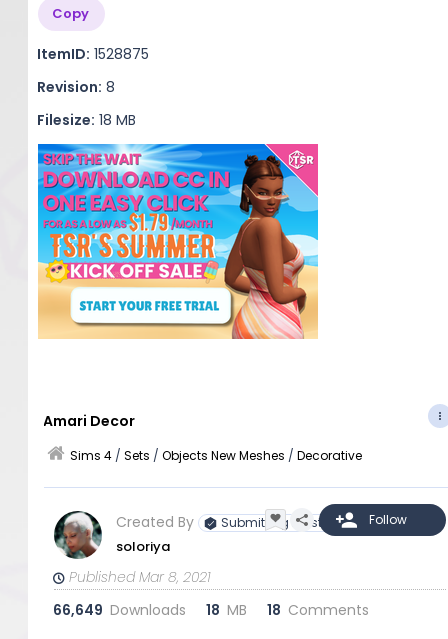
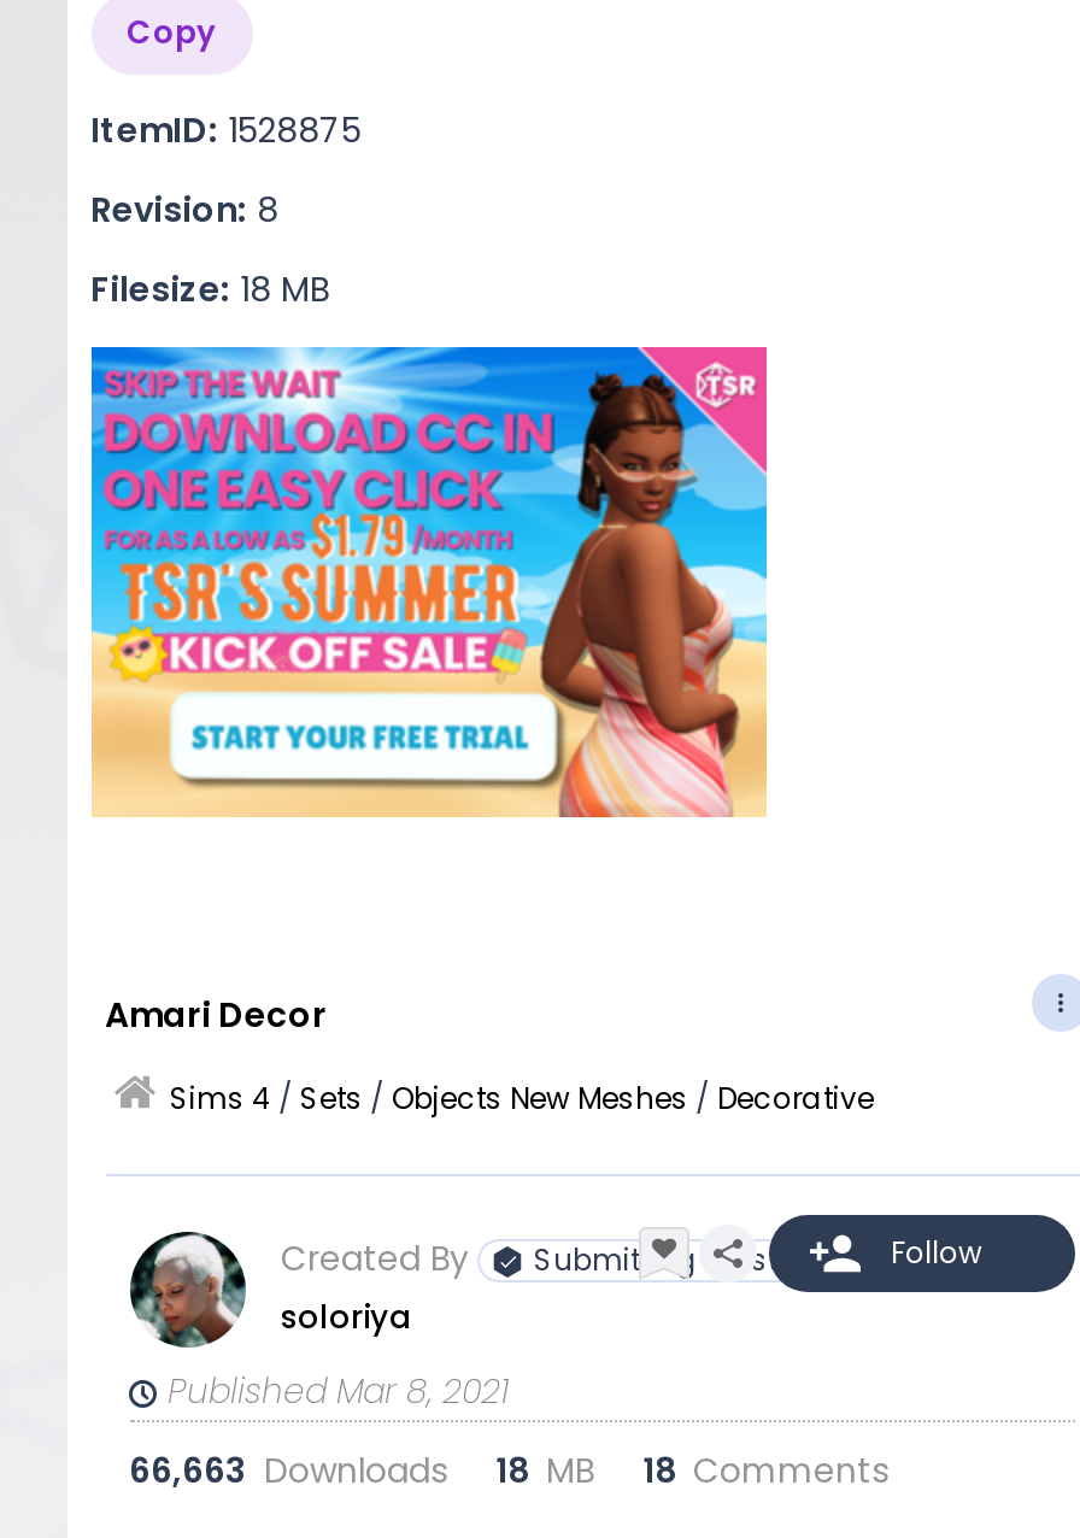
[53,600,369,620] 66,649 Downloads 18 MB 18 Comments -> [129,1446,888,1494] 66,663 Downloads 18 MB 18 Comments

